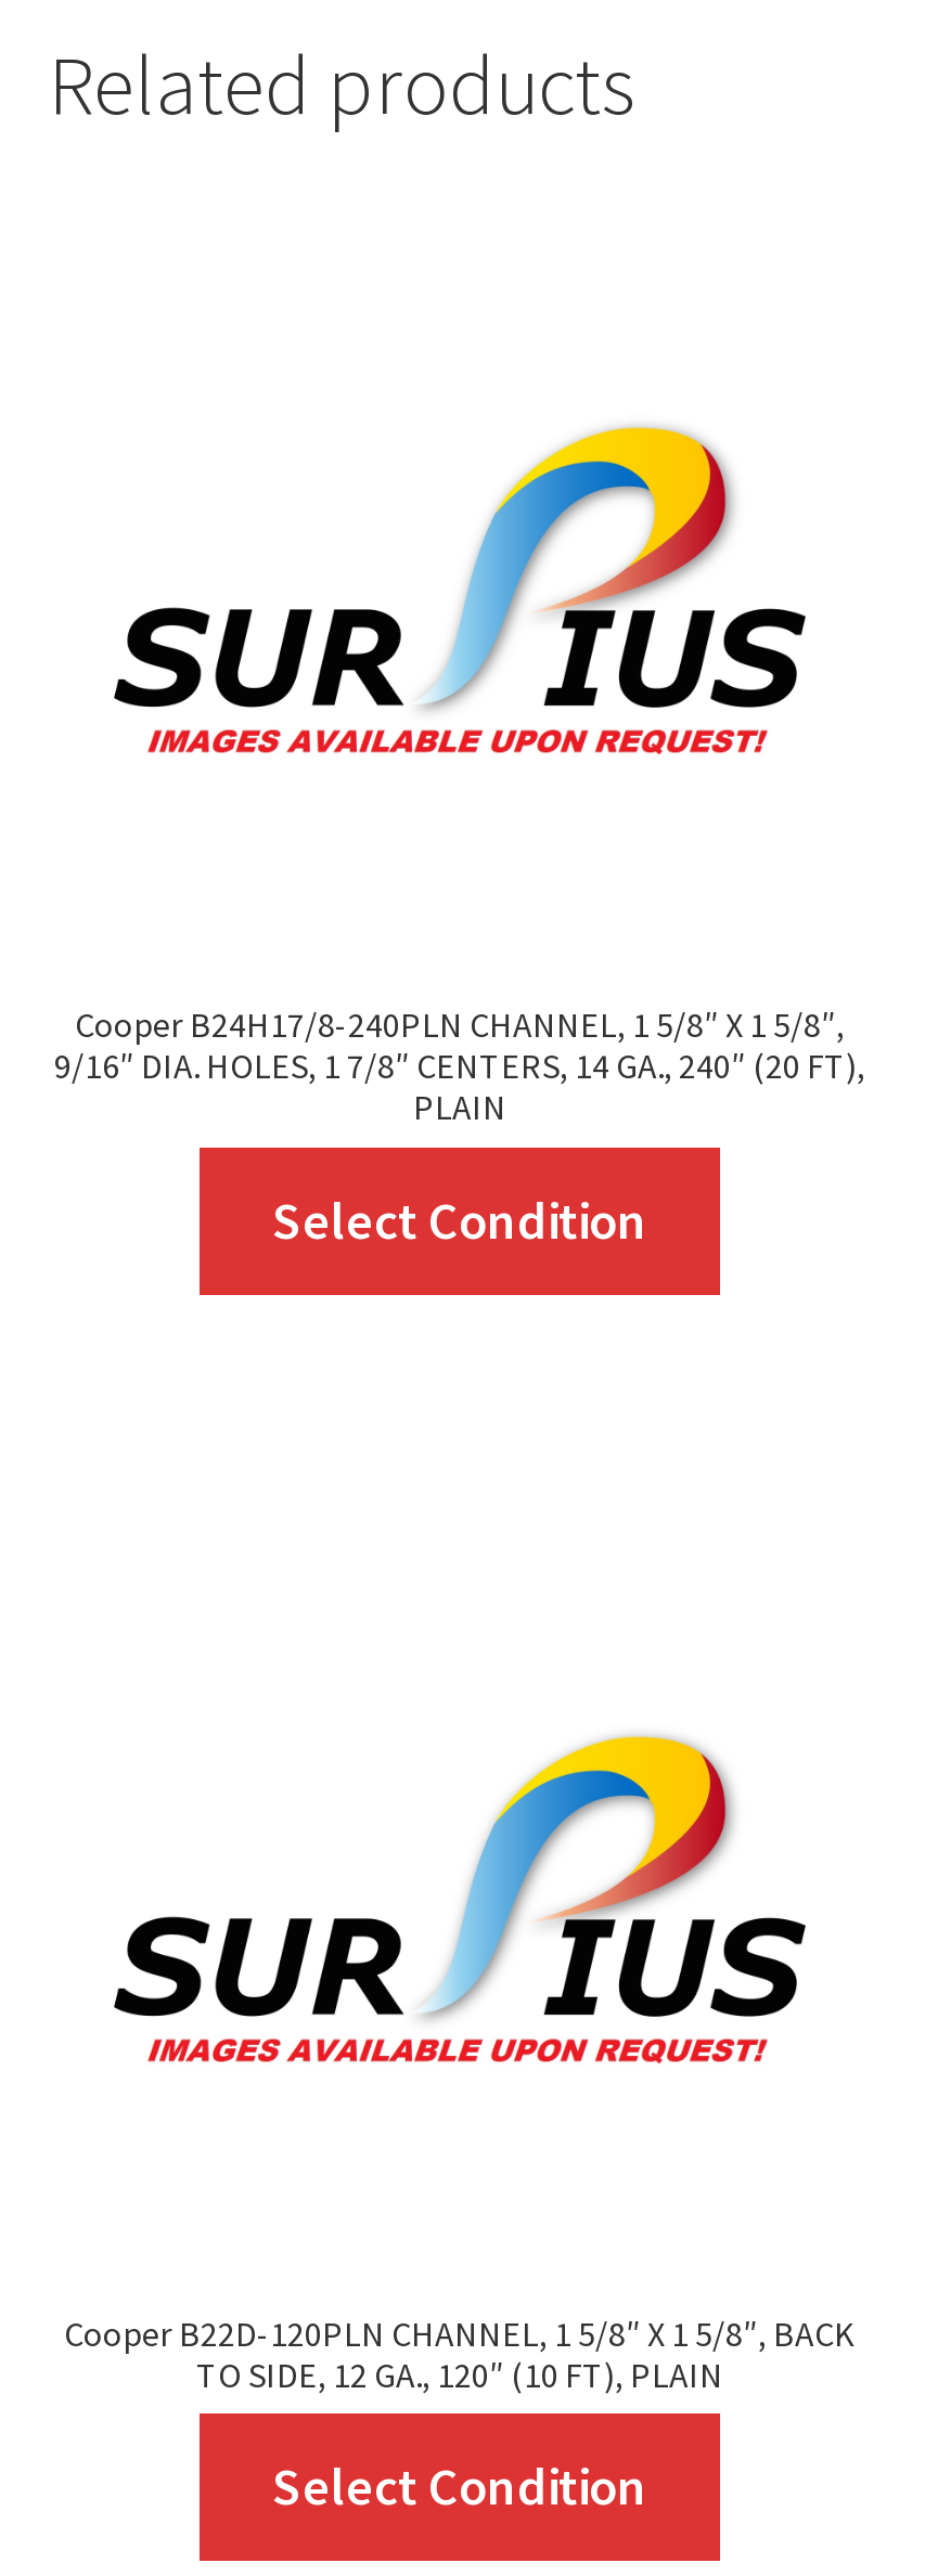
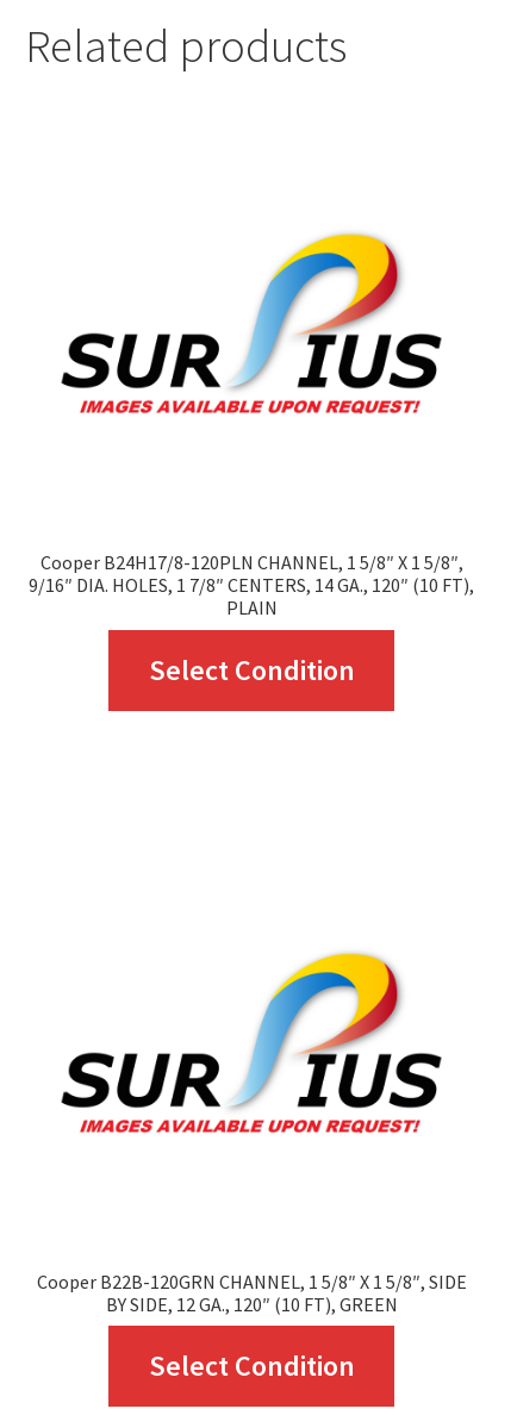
[75,1003,845,1046] Cooper B24H17/8-240PLN CHANNEL, 1 5/8″ X 1 5/8″, -> [40,551,463,574] Cooper B24H17/8-120PLN CHANNEL, 1 5/8″ X 1 5/8″,
[54,1044,865,1088] 9/16″ DIA. HOLES, 1 7/8″ CENTERS, 14 GA., 240″ (20 FT), -> [29,573,474,597] 9/16″ DIA. HOLES, 1 7/8″ CENTERS, 14 GA., 120″ (10 FT),
[64,2311,856,2354] Cooper B22D-120PLN CHANNEL, 1 5/8″ X 1 5/8″, BACK -> [36,1269,466,1293] Cooper B22B-120GRN CHANNEL, 1 5/8″ X 1 5/8″, SIDE
[196,2352,723,2395] TO SIDE, 12 GA., 120″ (10 FT), PLAIN -> [105,1292,397,1316] BY SIDE, 12 GA., 120″ (10 FT), GREEN

